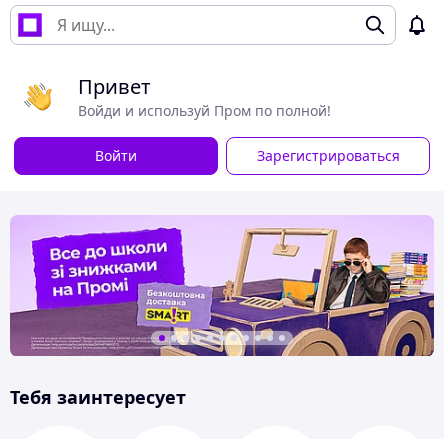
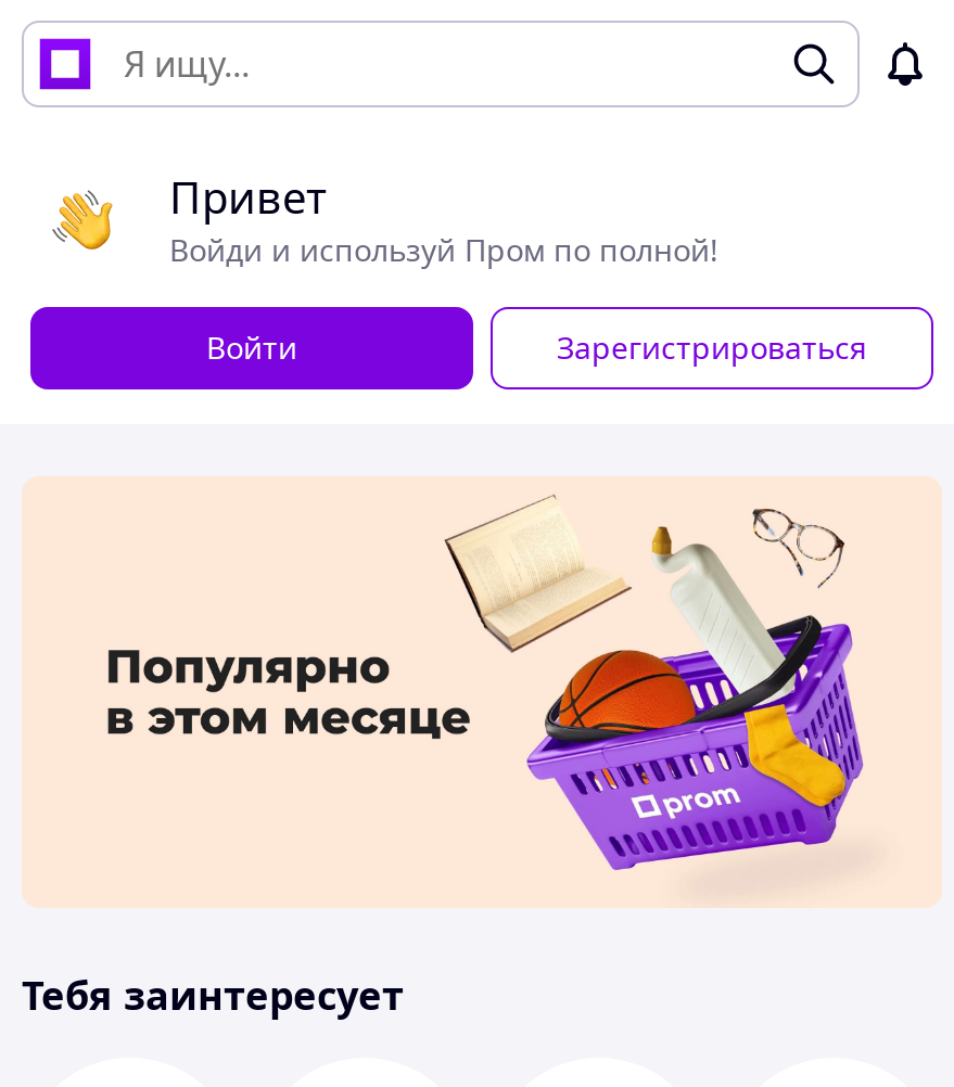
[9,215,435,357] [image] -> [24,478,940,908] [image]

